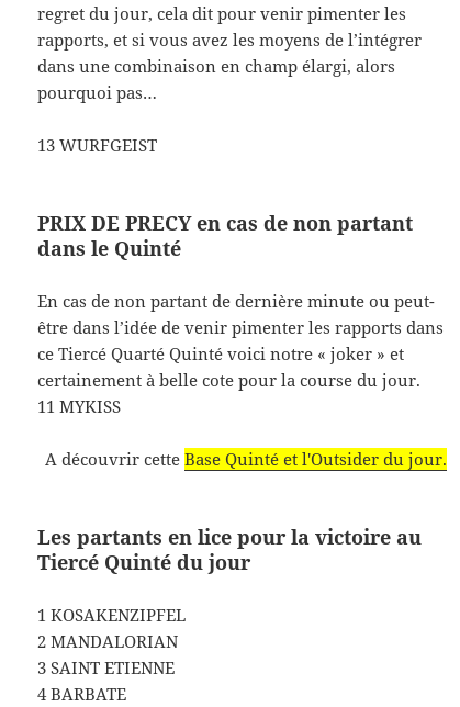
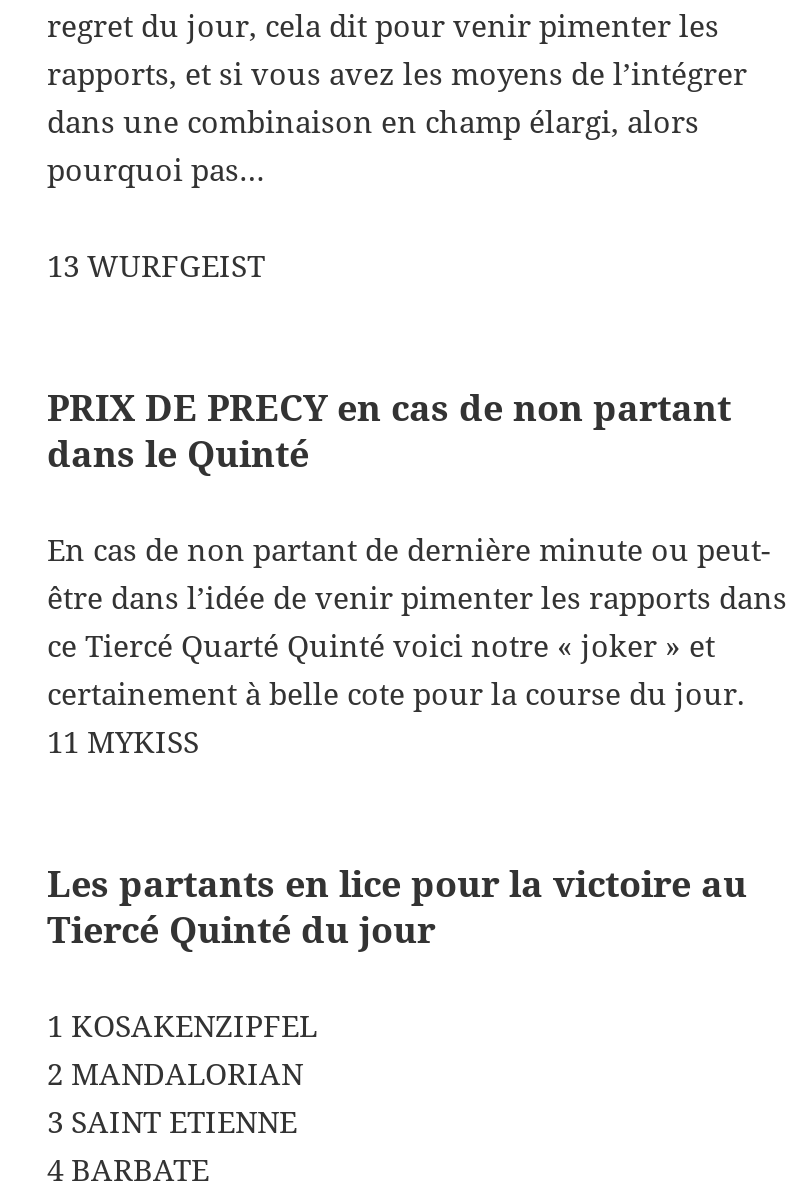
[45,448,447,470] A découvrir cette Base Quinté et l'Outsider du jour. -> none

